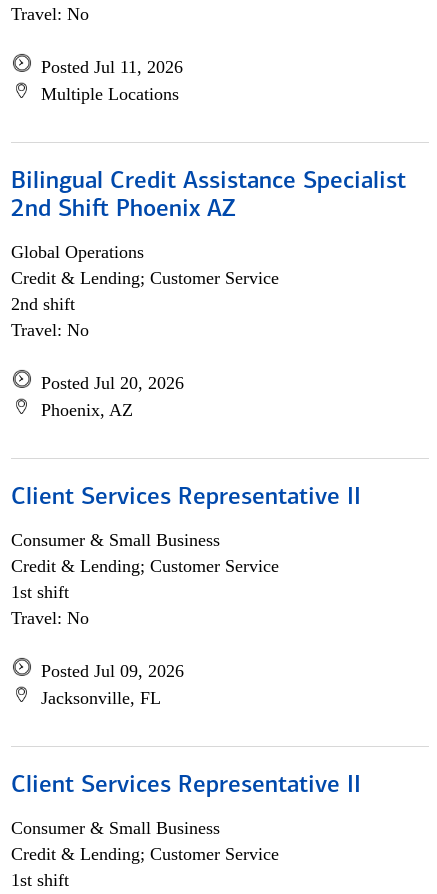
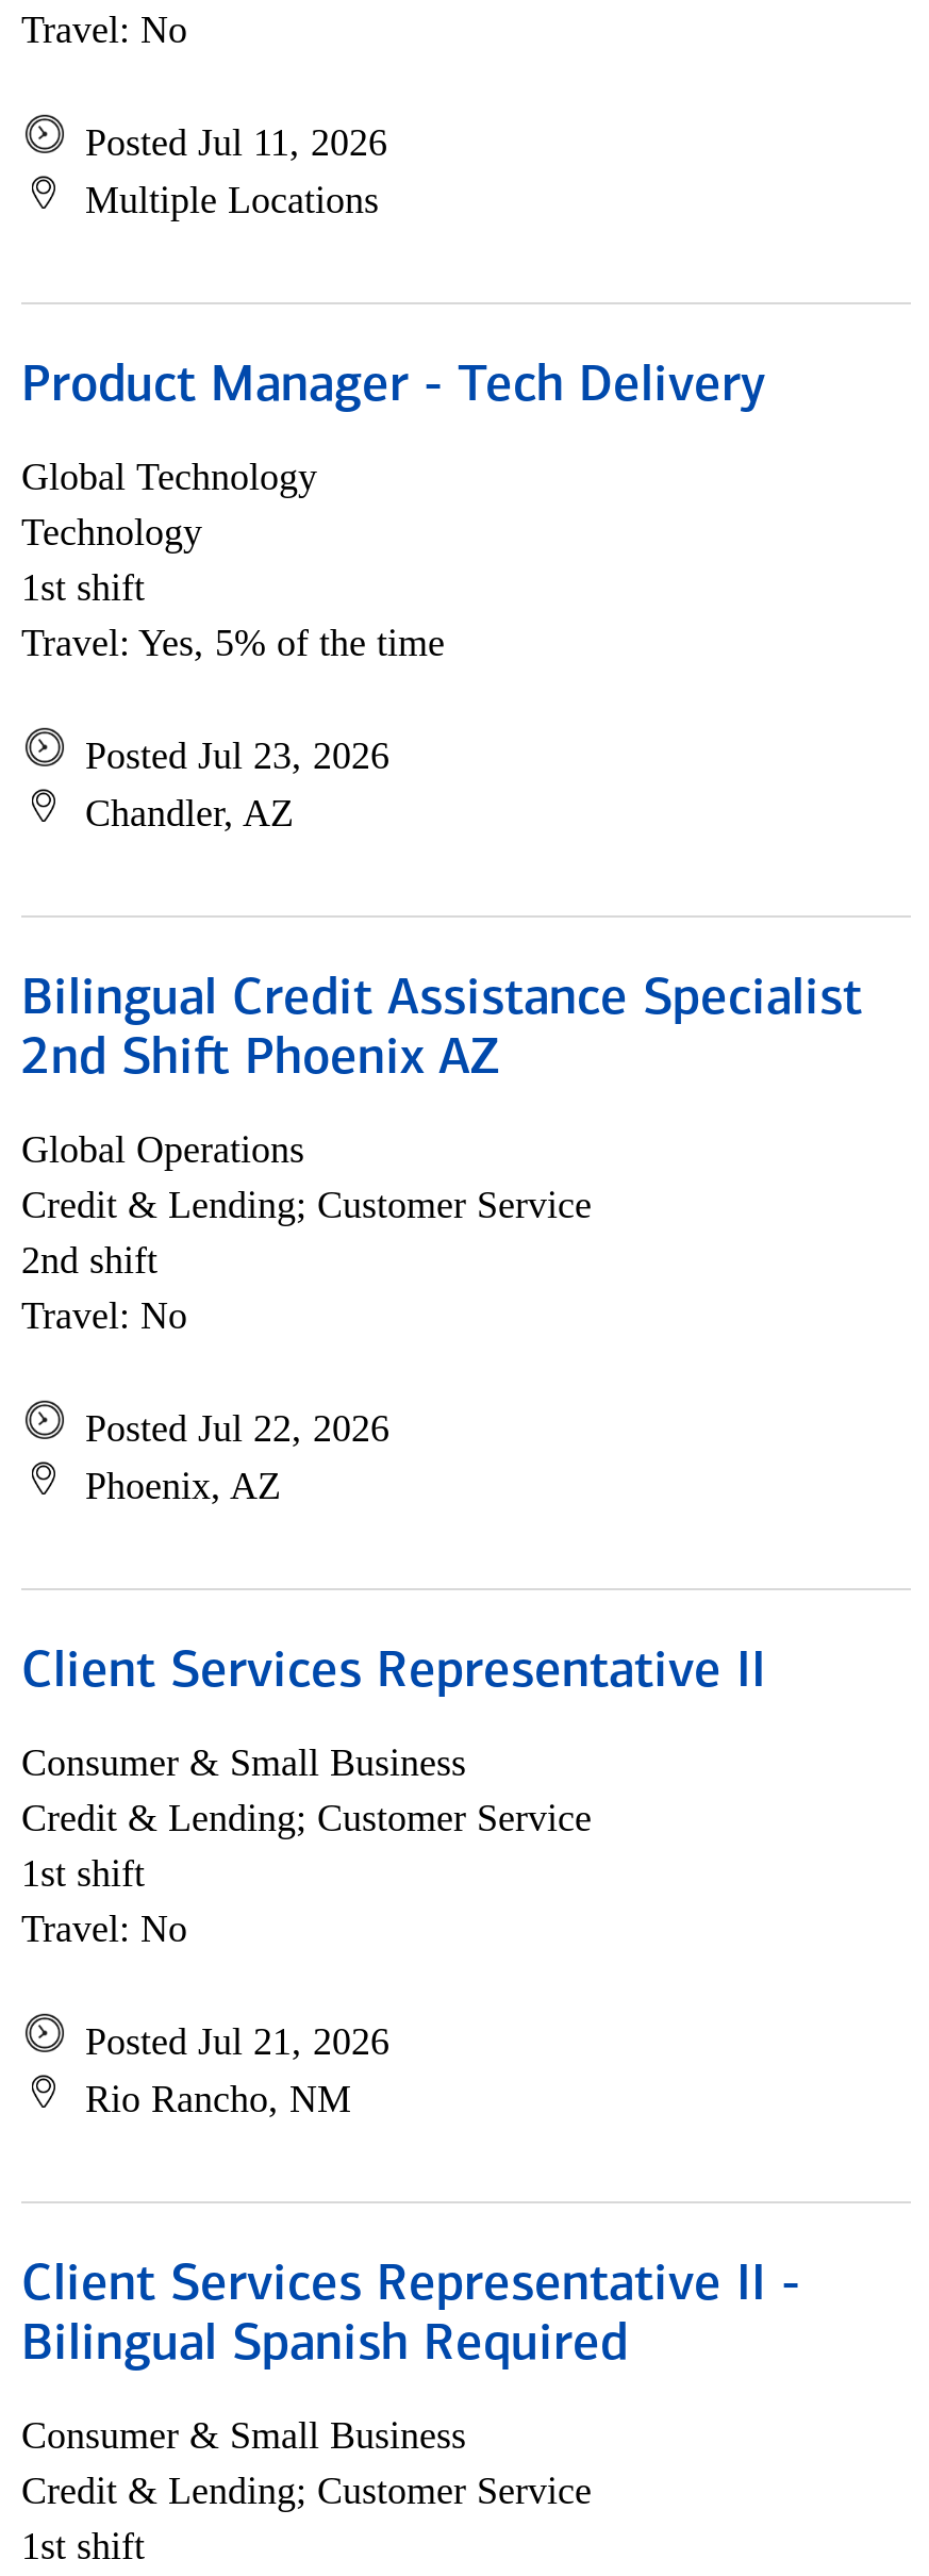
none -> [21,362,766,835] Product Manager - Tech Delivery | Global Technology | Technology | 1st shift | Travel: Yes, 5% of the time | Posted Jul 23, 2026 | Chandler, AZ
[41,373,184,393] Posted Jul 20, 2026 -> [85,1407,389,1450] Posted Jul 22, 2026
[41,661,184,708] Posted Jul 09, 2026 | Jacksonville, FL -> [85,2020,389,2120] Posted Jul 21, 2026 | Rio Rancho, NM
[11,774,361,798] Client Services Representative II -> [21,2261,800,2372] Client Services Representative II - | Bilingual Spanish Required

